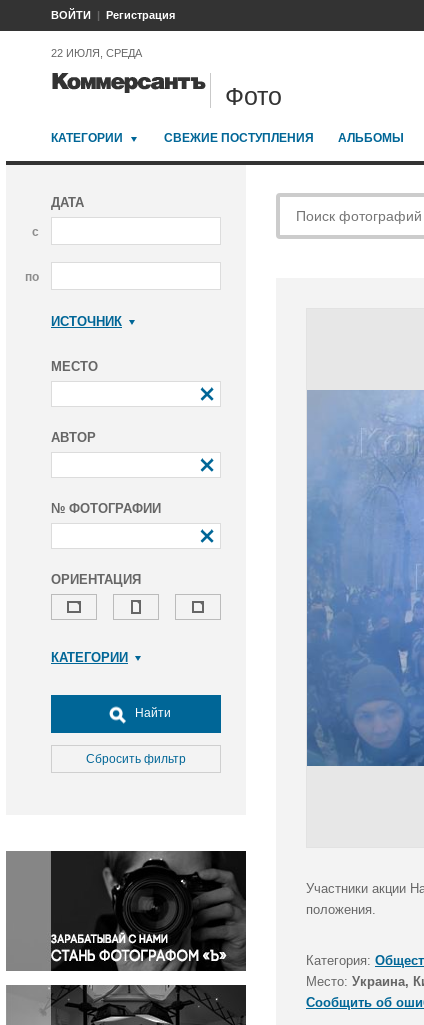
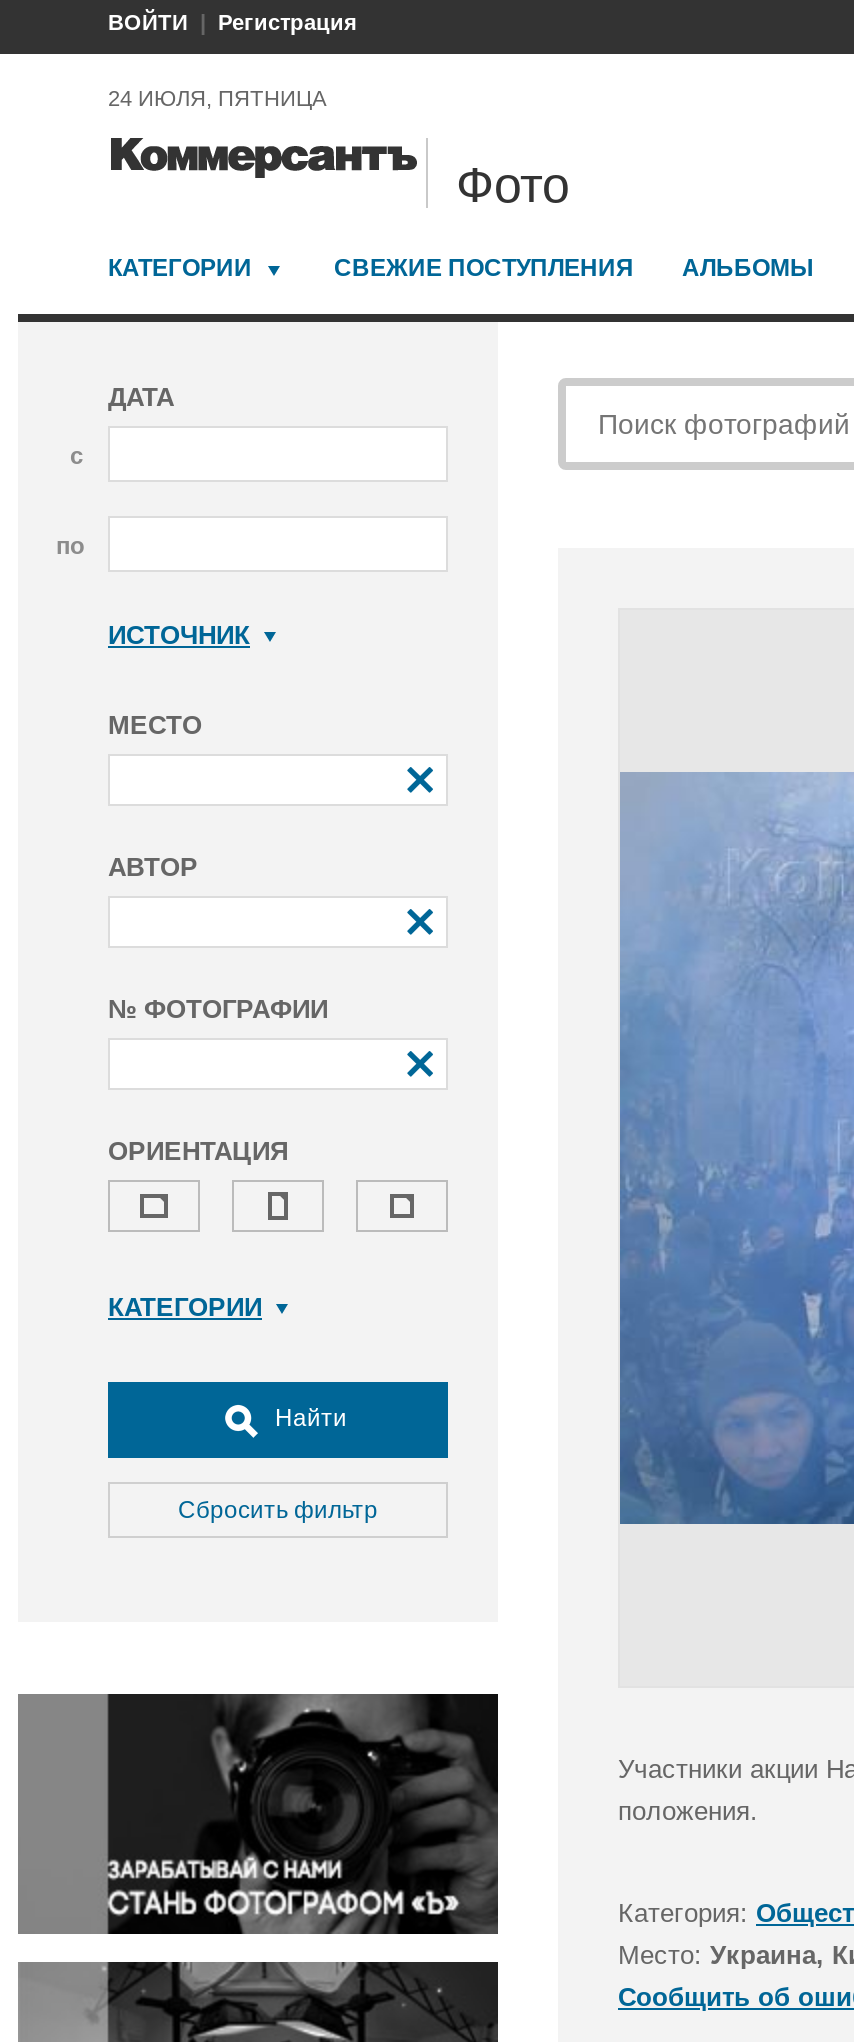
[51,47,142,59] 22 ИЮЛЯ, СРЕДА -> [108,86,326,110] 24 ИЮЛЯ, ПЯТНИЦА

